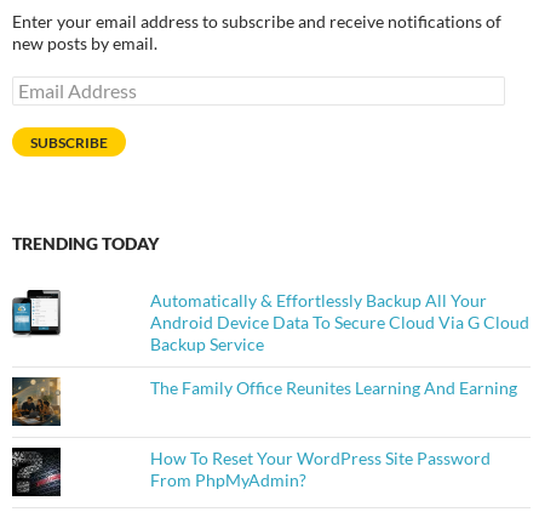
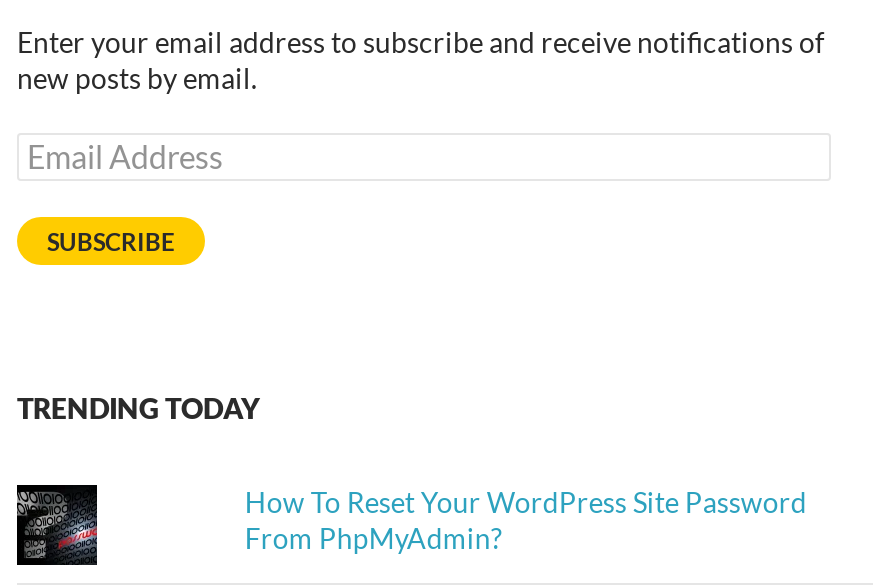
[11,289,61,337] [image] -> none
[150,290,529,398] Automatically & Effortlessly Backup All Your | Android Device Data To Secure Cloud Via G Cloud | Backup Service | The Family Office Reunites Learning And Earning -> none
[11,376,62,427] [image] -> none

